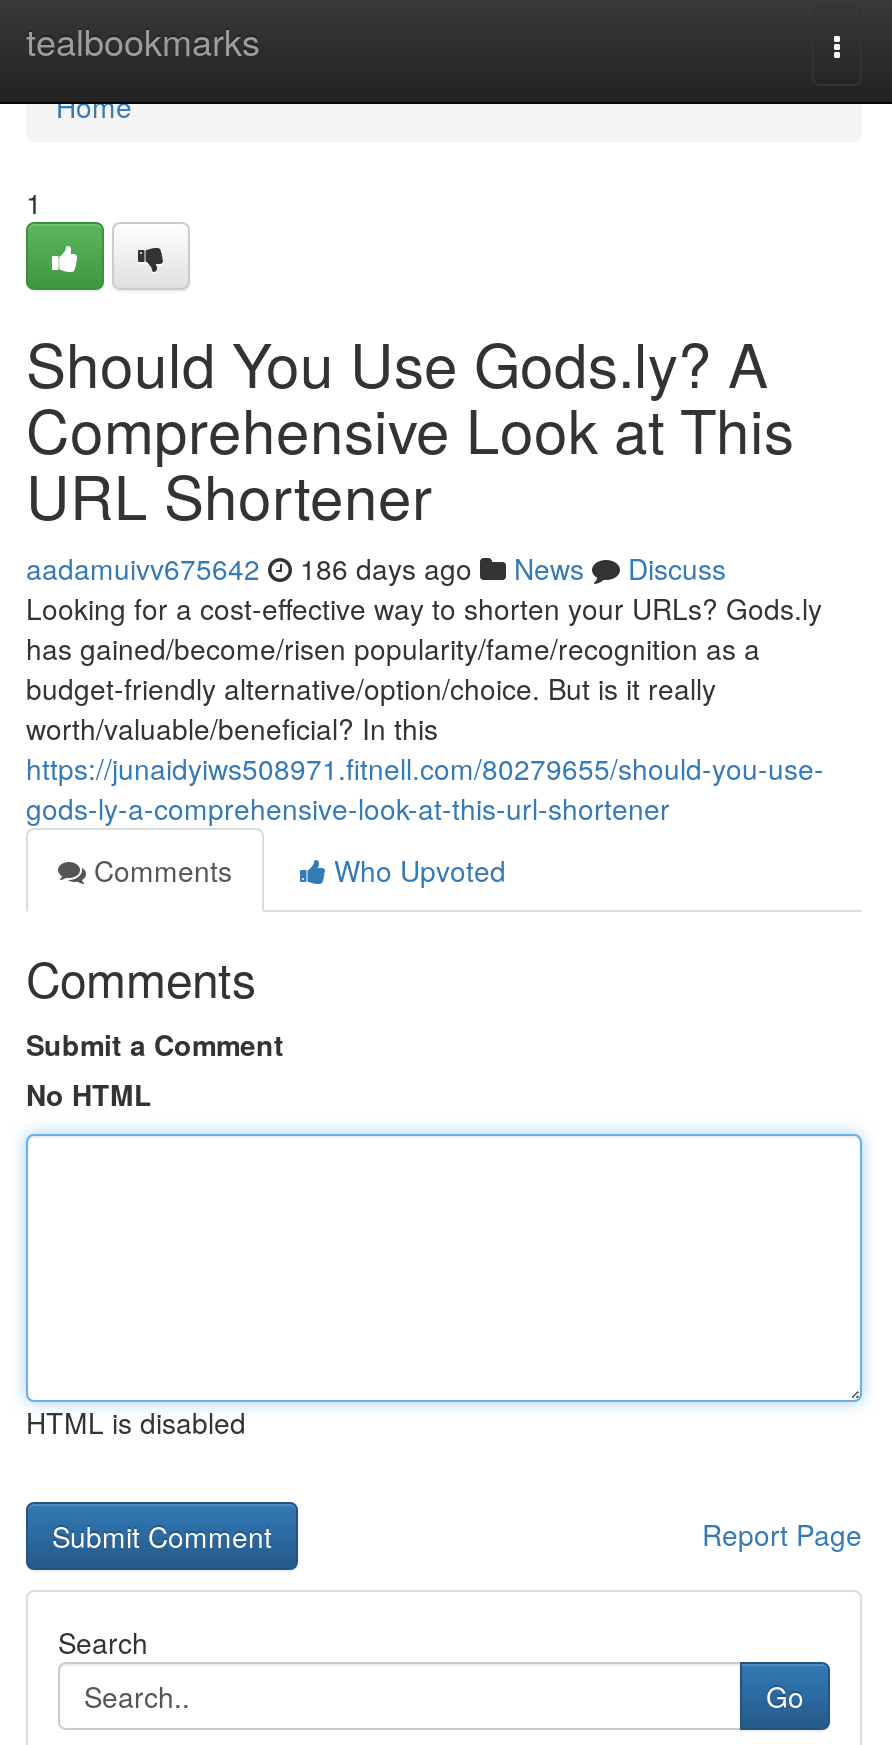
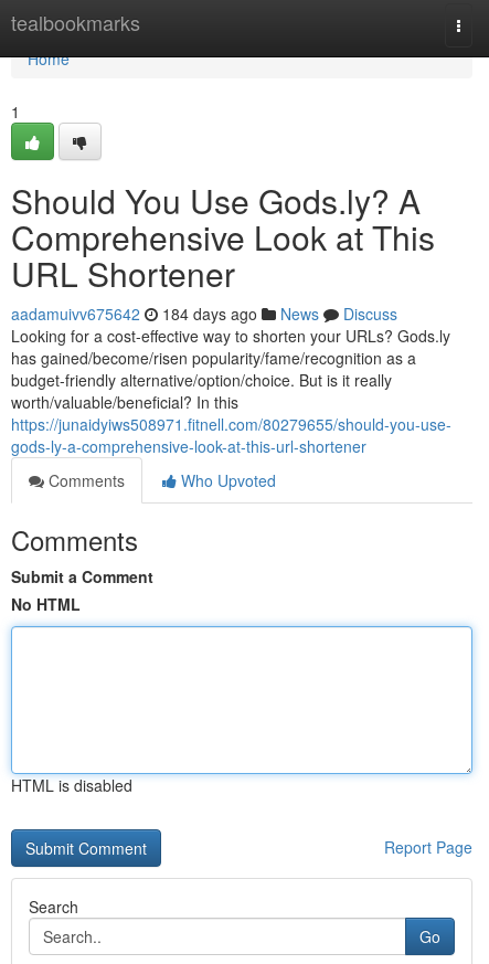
[26,548,726,588] aadamuivv675642 186 days ago News Discuss -> [11,303,397,325] aadamuivv675642 184 days ago News Discuss

